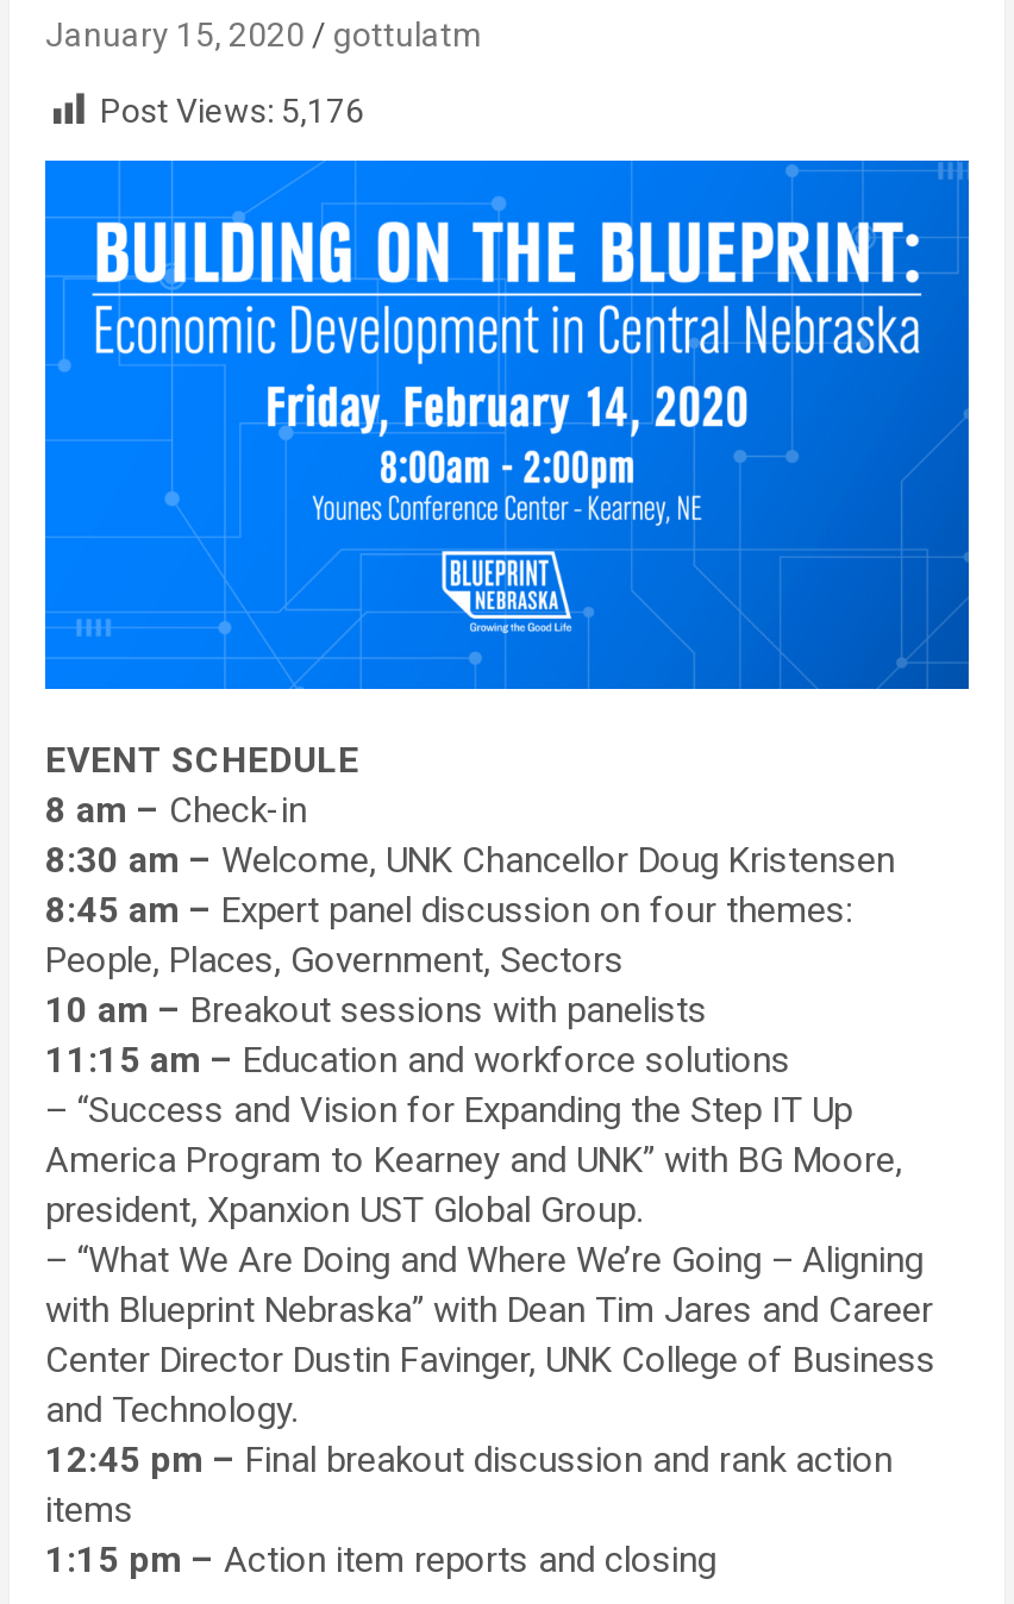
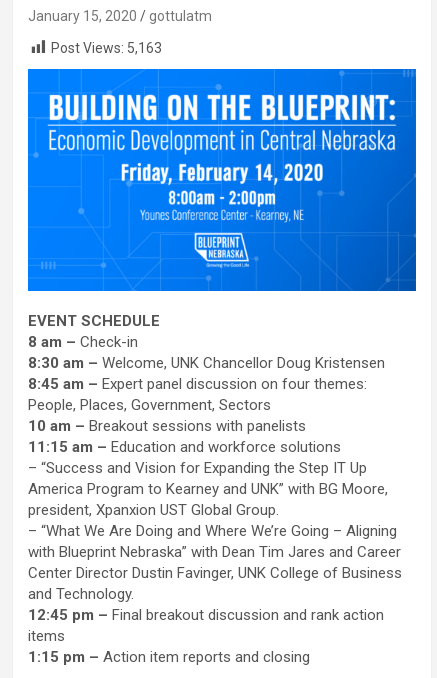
[100,92,364,130] Post Views: 5,176 -> [51,40,162,56] Post Views: 5,163

